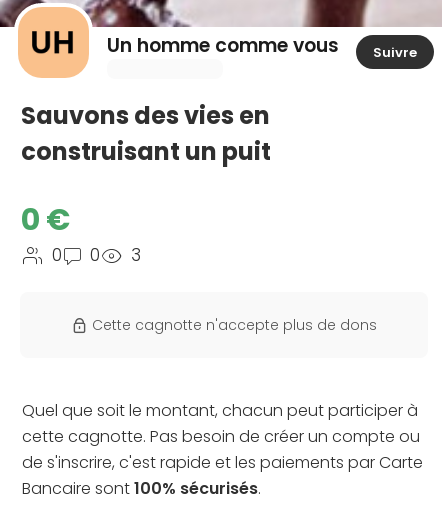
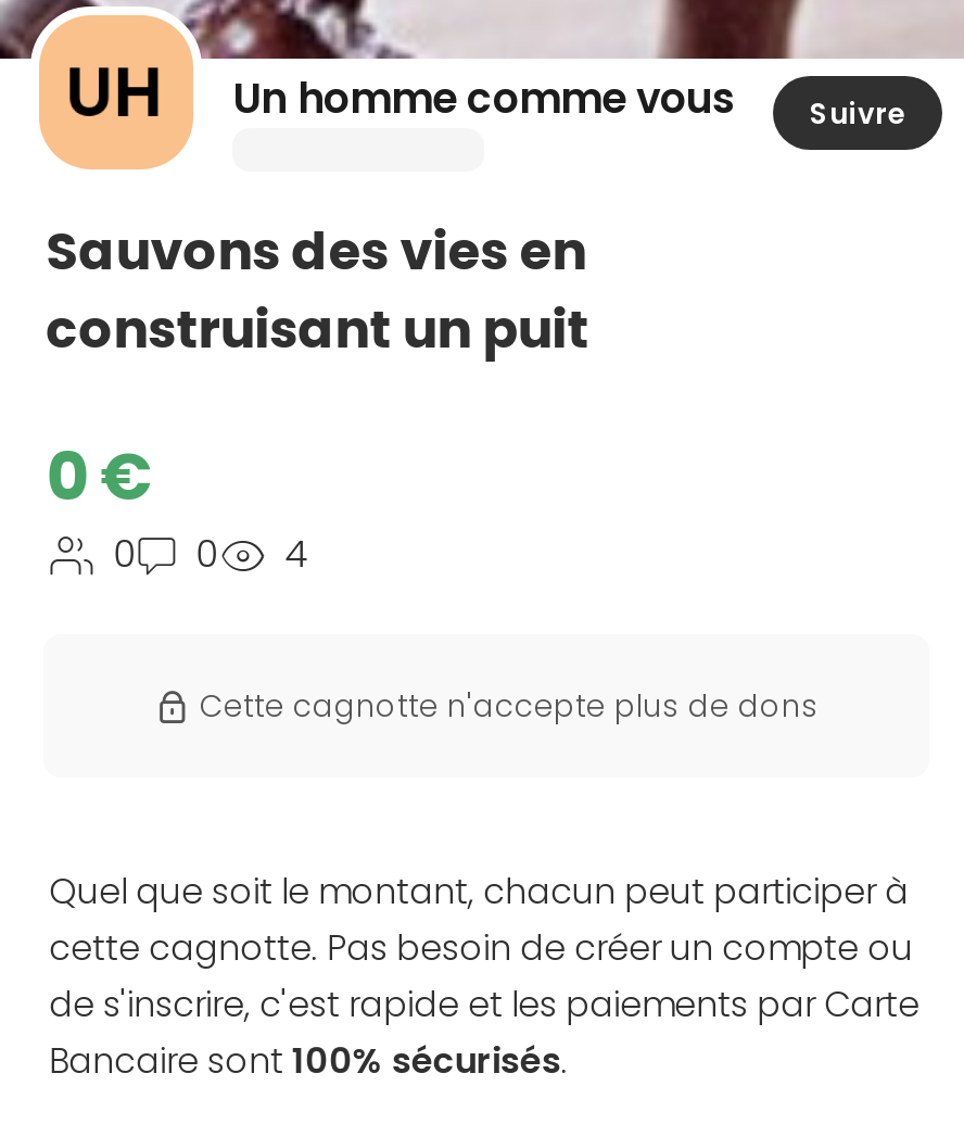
[52,243,141,267] 0 0 3 -> [113,528,309,581] 0 0 4

